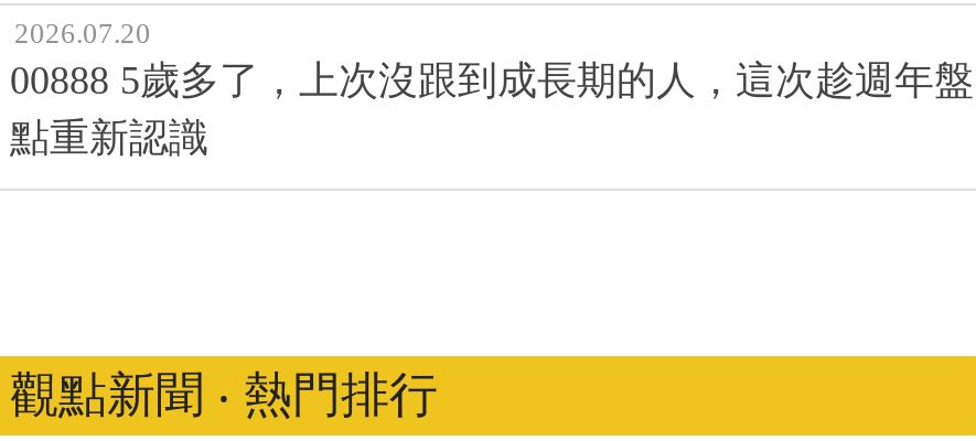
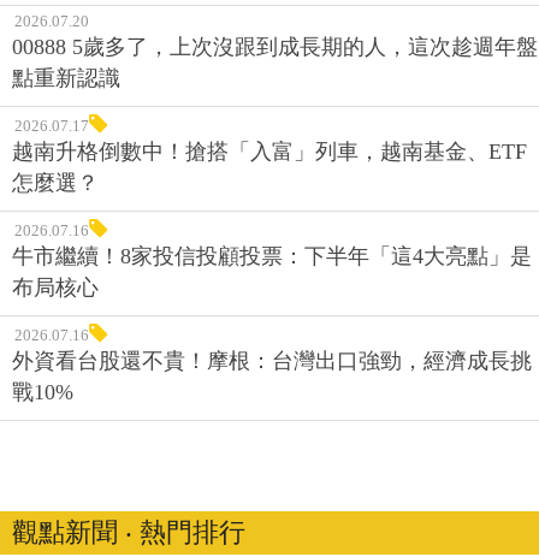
none -> [12,117,532,404] 2026.07.17 | 越南升格倒數中！搶搭「入富」列車，越南基金、ETF | 怎麼選？ | 2026.07.16 | 牛市繼續！8家投信投顧投票：下半年「這4大亮點」是 | 布局核心 | 2026.07.16 | 外資看台股還不貴！摩根：台灣出口強勁，經濟成長挑 | 戰10%

